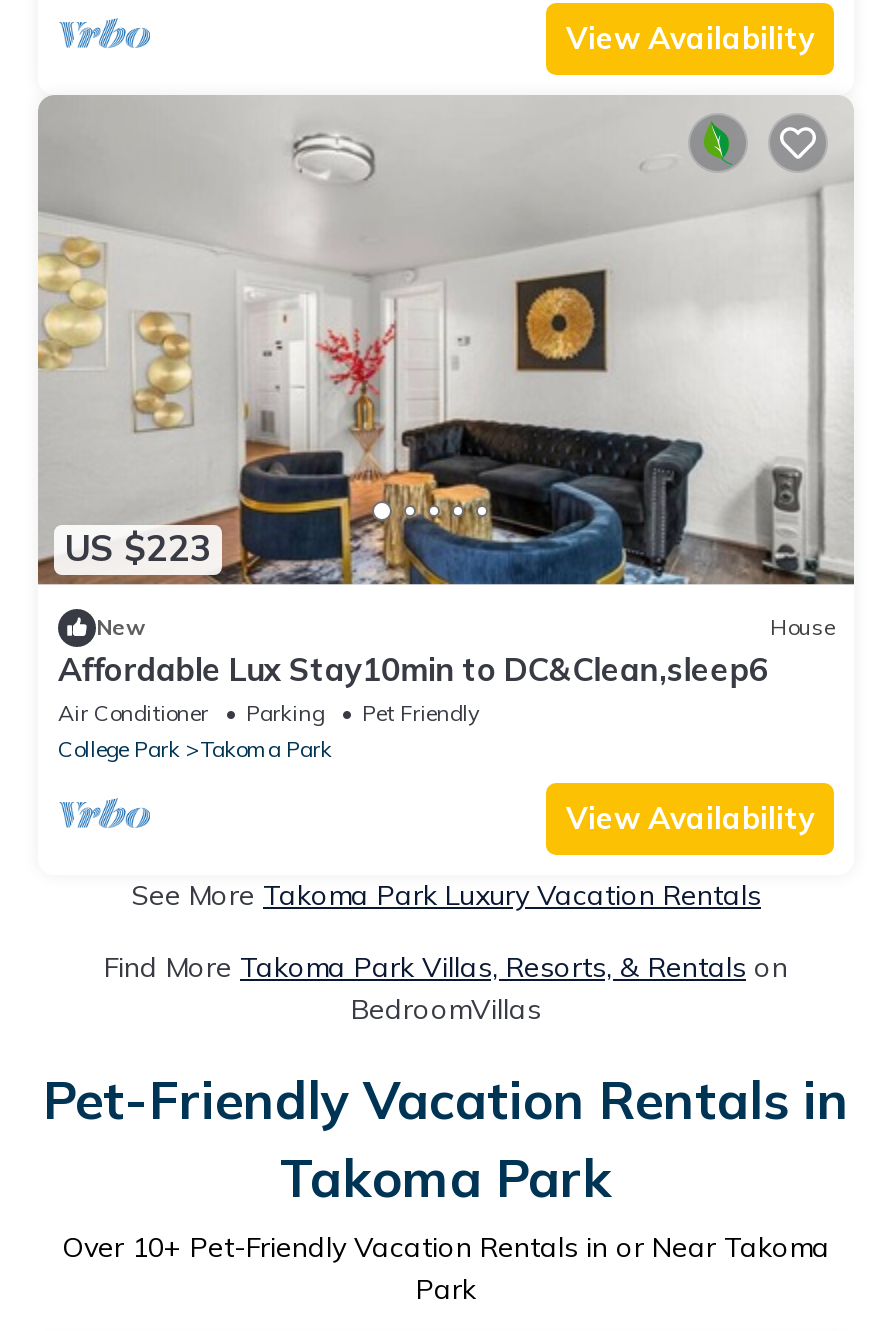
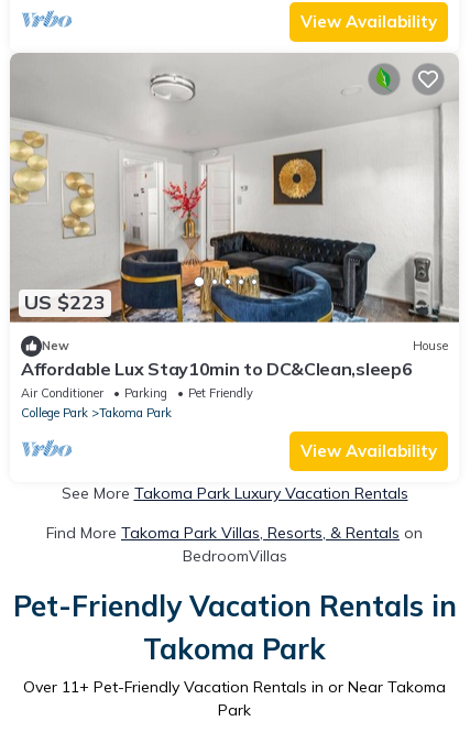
[62,1229,830,1265] Over 10+ Pet-Friendly Vacation Rentals in or Near Takoma -> [23,677,446,697] Over 11+ Pet-Friendly Vacation Rentals in or Near Takoma

